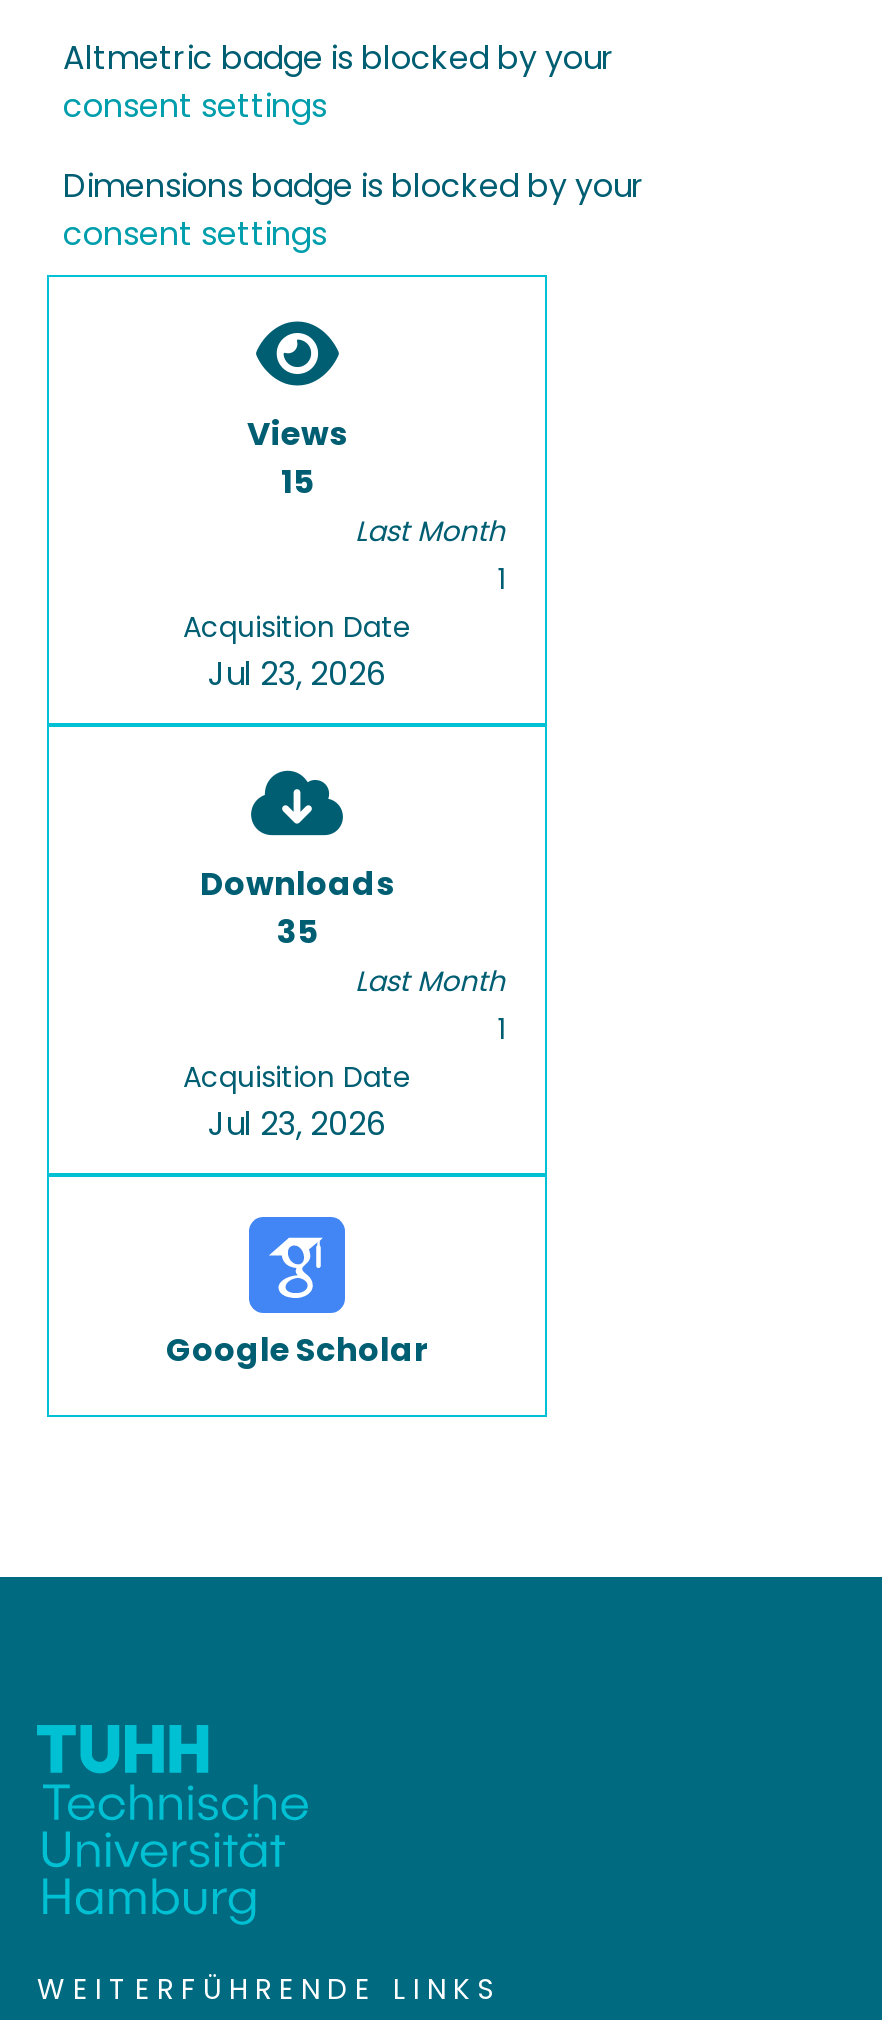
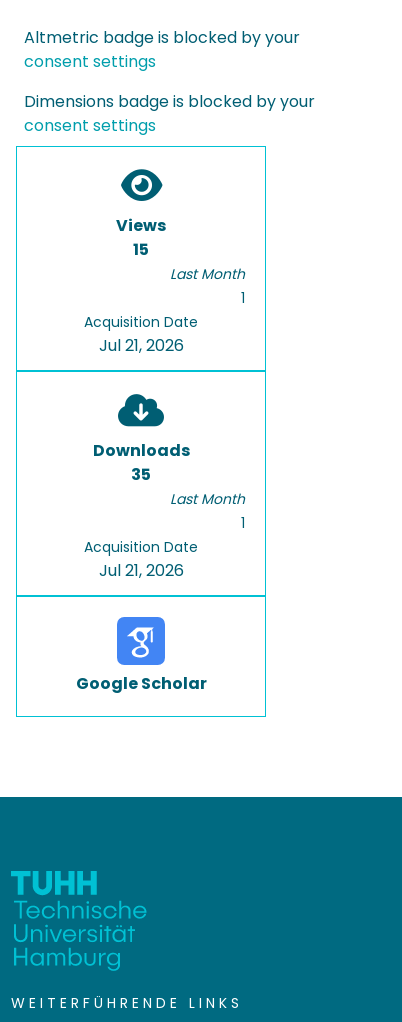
[208,651,386,697] Jul 23, 2026 -> [98,334,183,357] Jul 21, 2026
[208,1101,386,1147] Jul 23, 2026 -> [98,559,183,582] Jul 21, 2026

